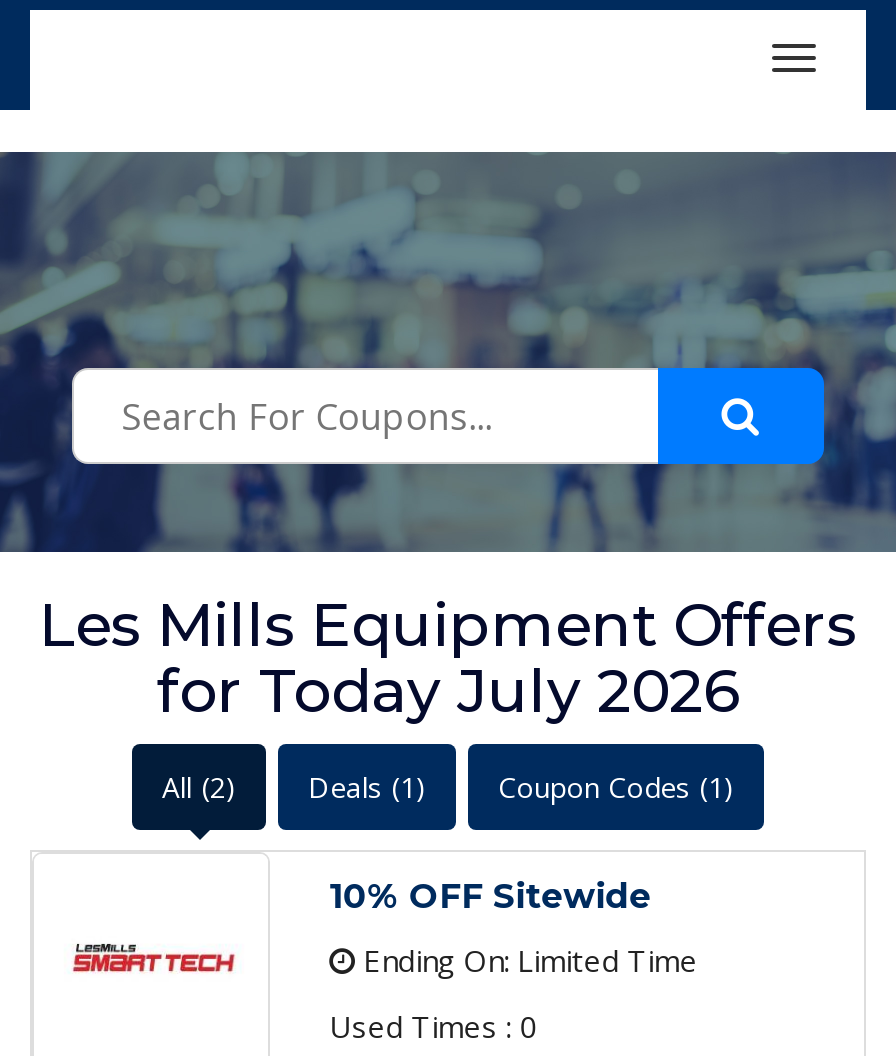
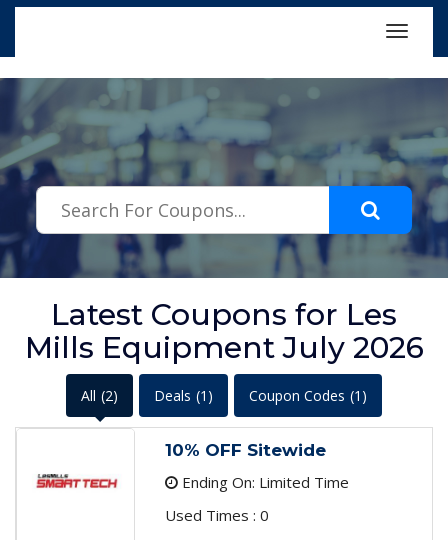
[39,589,857,729] Les Mills Equipment Offers | for Today July 2026 -> [24,296,423,366] Latest Coupons for Les | Mills Equipment July 2026

